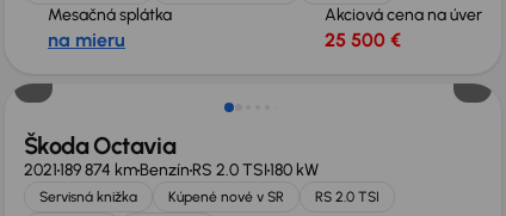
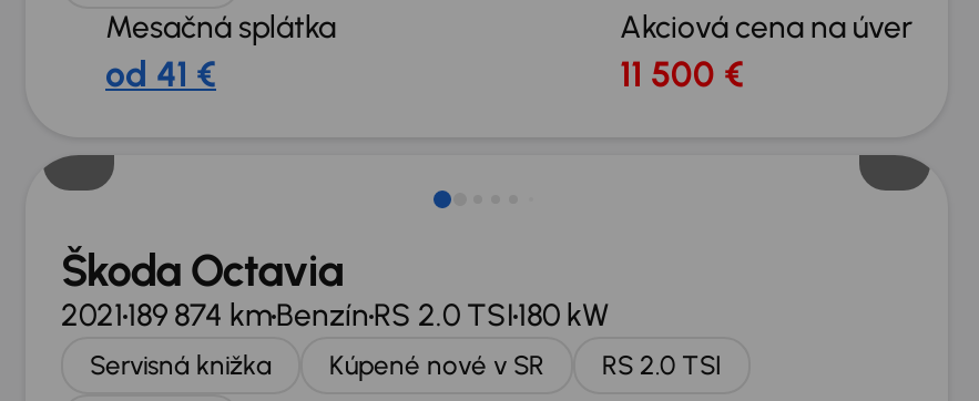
[48,29,125,51] na mieru -> [105,53,216,95] od 41 €
[325,29,401,51] 25 500 € -> [620,53,744,95] 11 500 €

